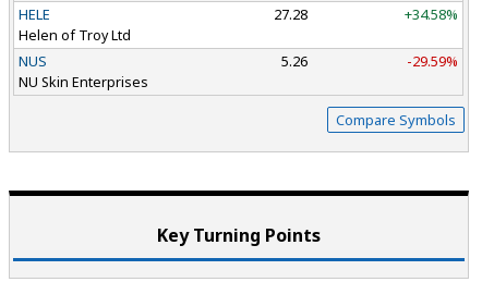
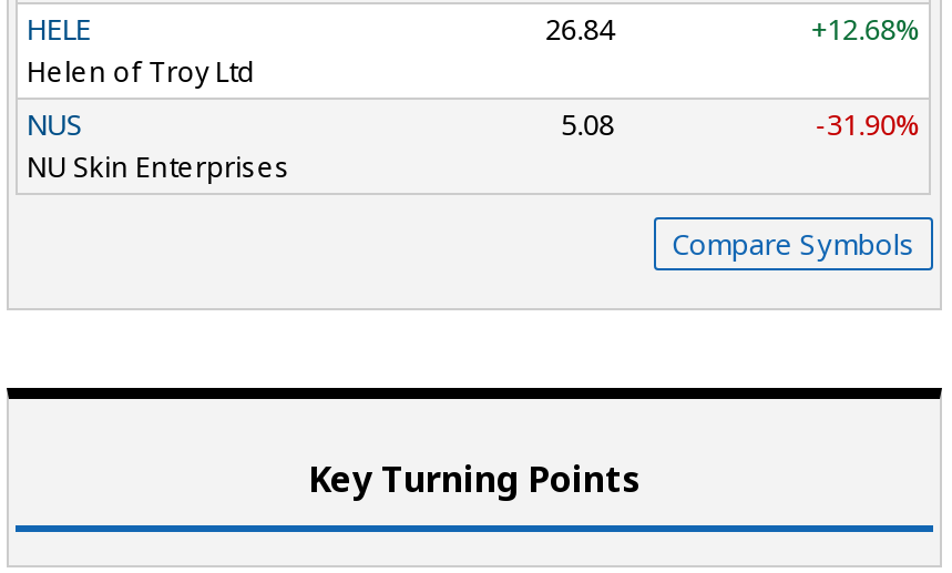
[274,5,308,24] 27.28 -> [545,10,614,50] 26.84
[405,5,458,24] +34.58% -> [811,10,920,50] +12.68%
[281,52,308,71] 5.26 -> [561,105,614,145] 5.08
[407,52,458,71] -29.59% -> [816,105,920,145] -31.90%

